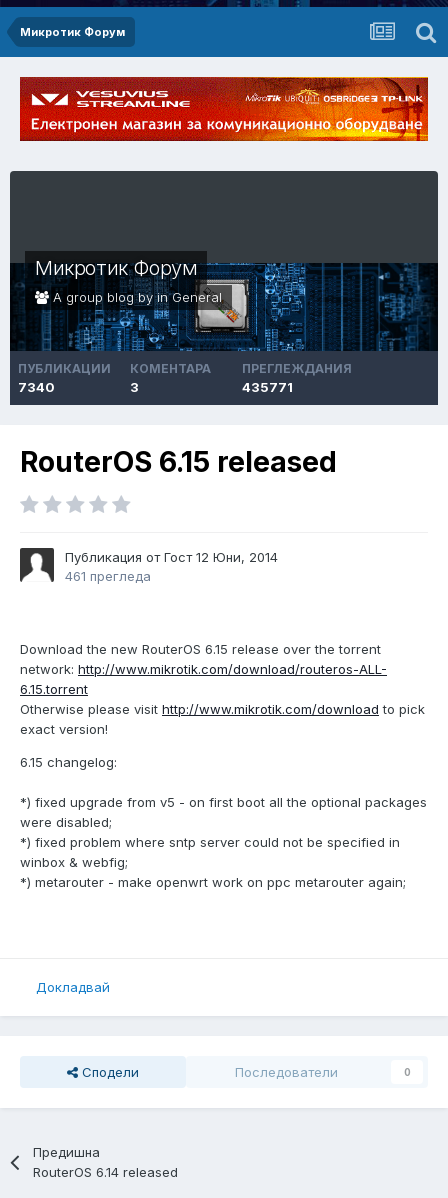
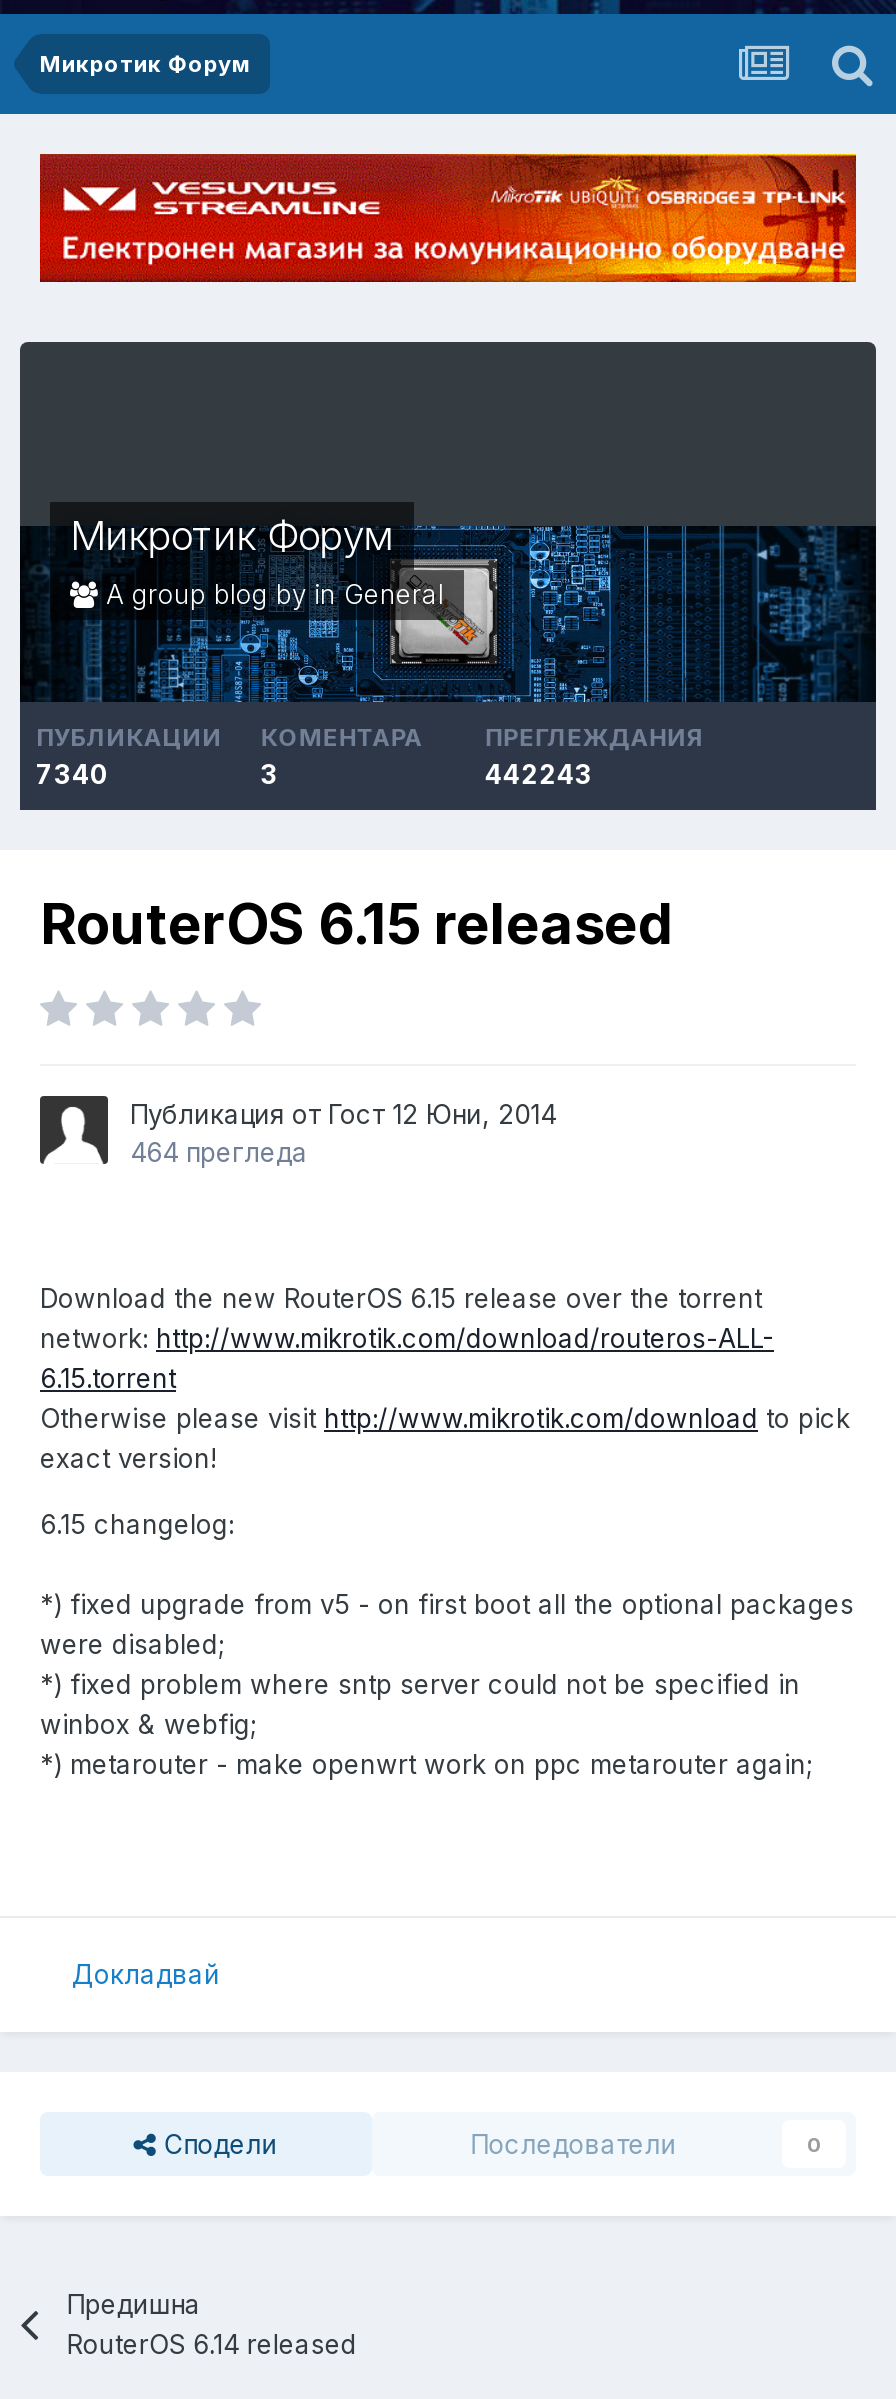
[242,379,293,395] 435771 -> [485,759,593,791] 442243
[65,568,151,584] 461 прегледа -> [130,1135,308,1167] 464 прегледа

